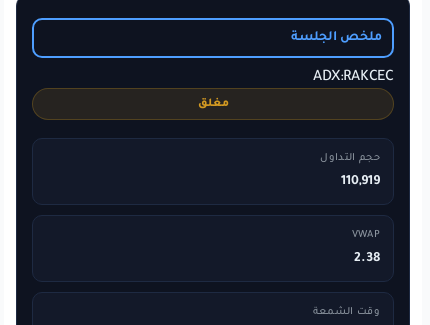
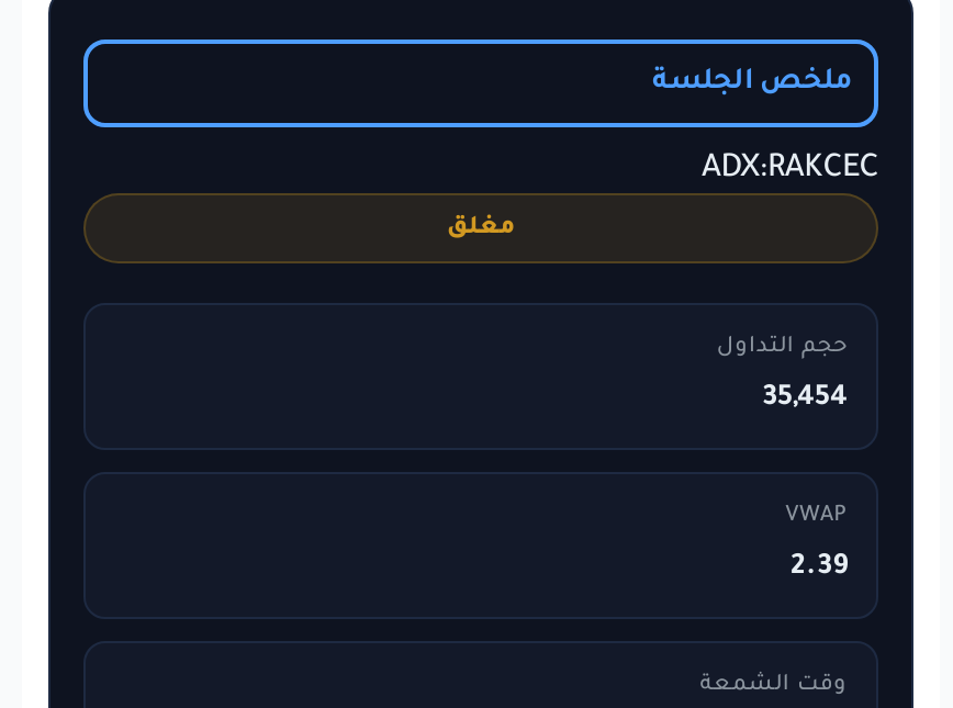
[341,175,380,189] 110,919 -> [762,384,848,415] 35,454
[354,252,380,266] 2.38 -> [791,553,848,584] 2.39

